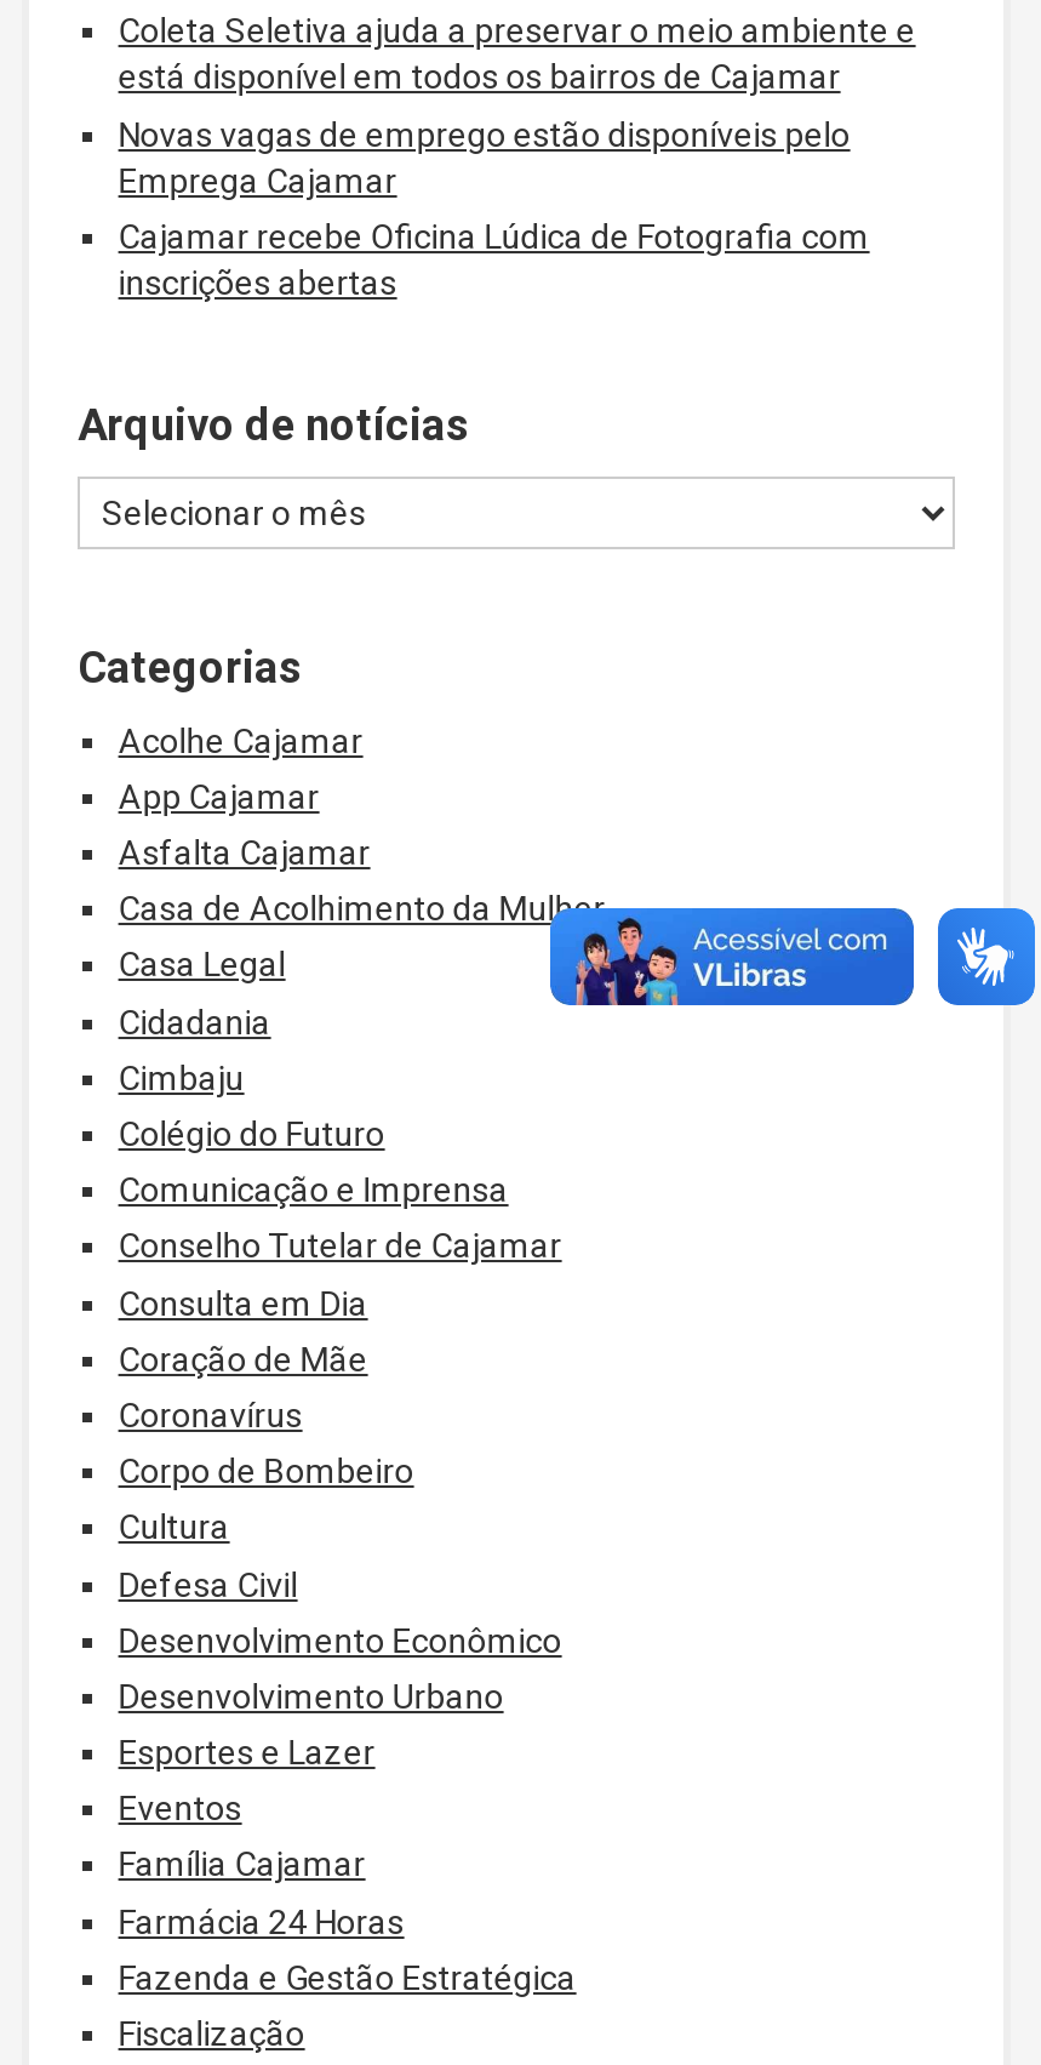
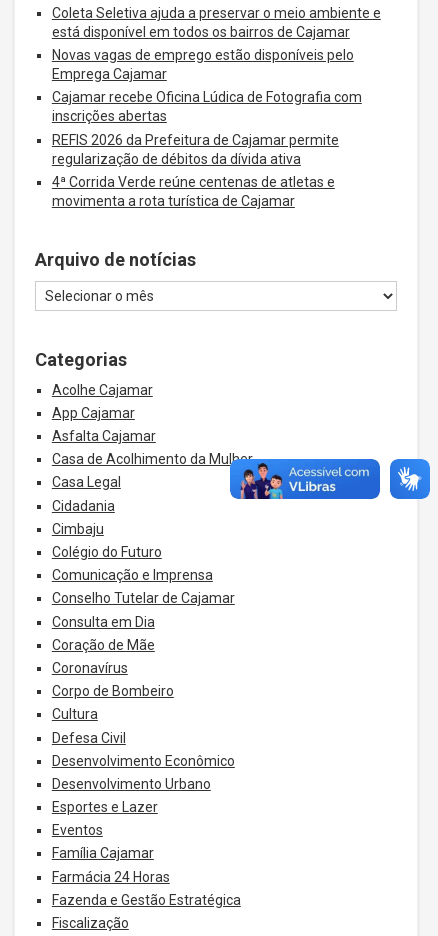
none -> [52,131,339,209] REFIS 2026 da Prefeitura de Cajamar permite | regularização de débitos da dívida ativa | 4ª Corrida Verde reúne centenas de atletas e | movimenta a rota turística de Cajamar

